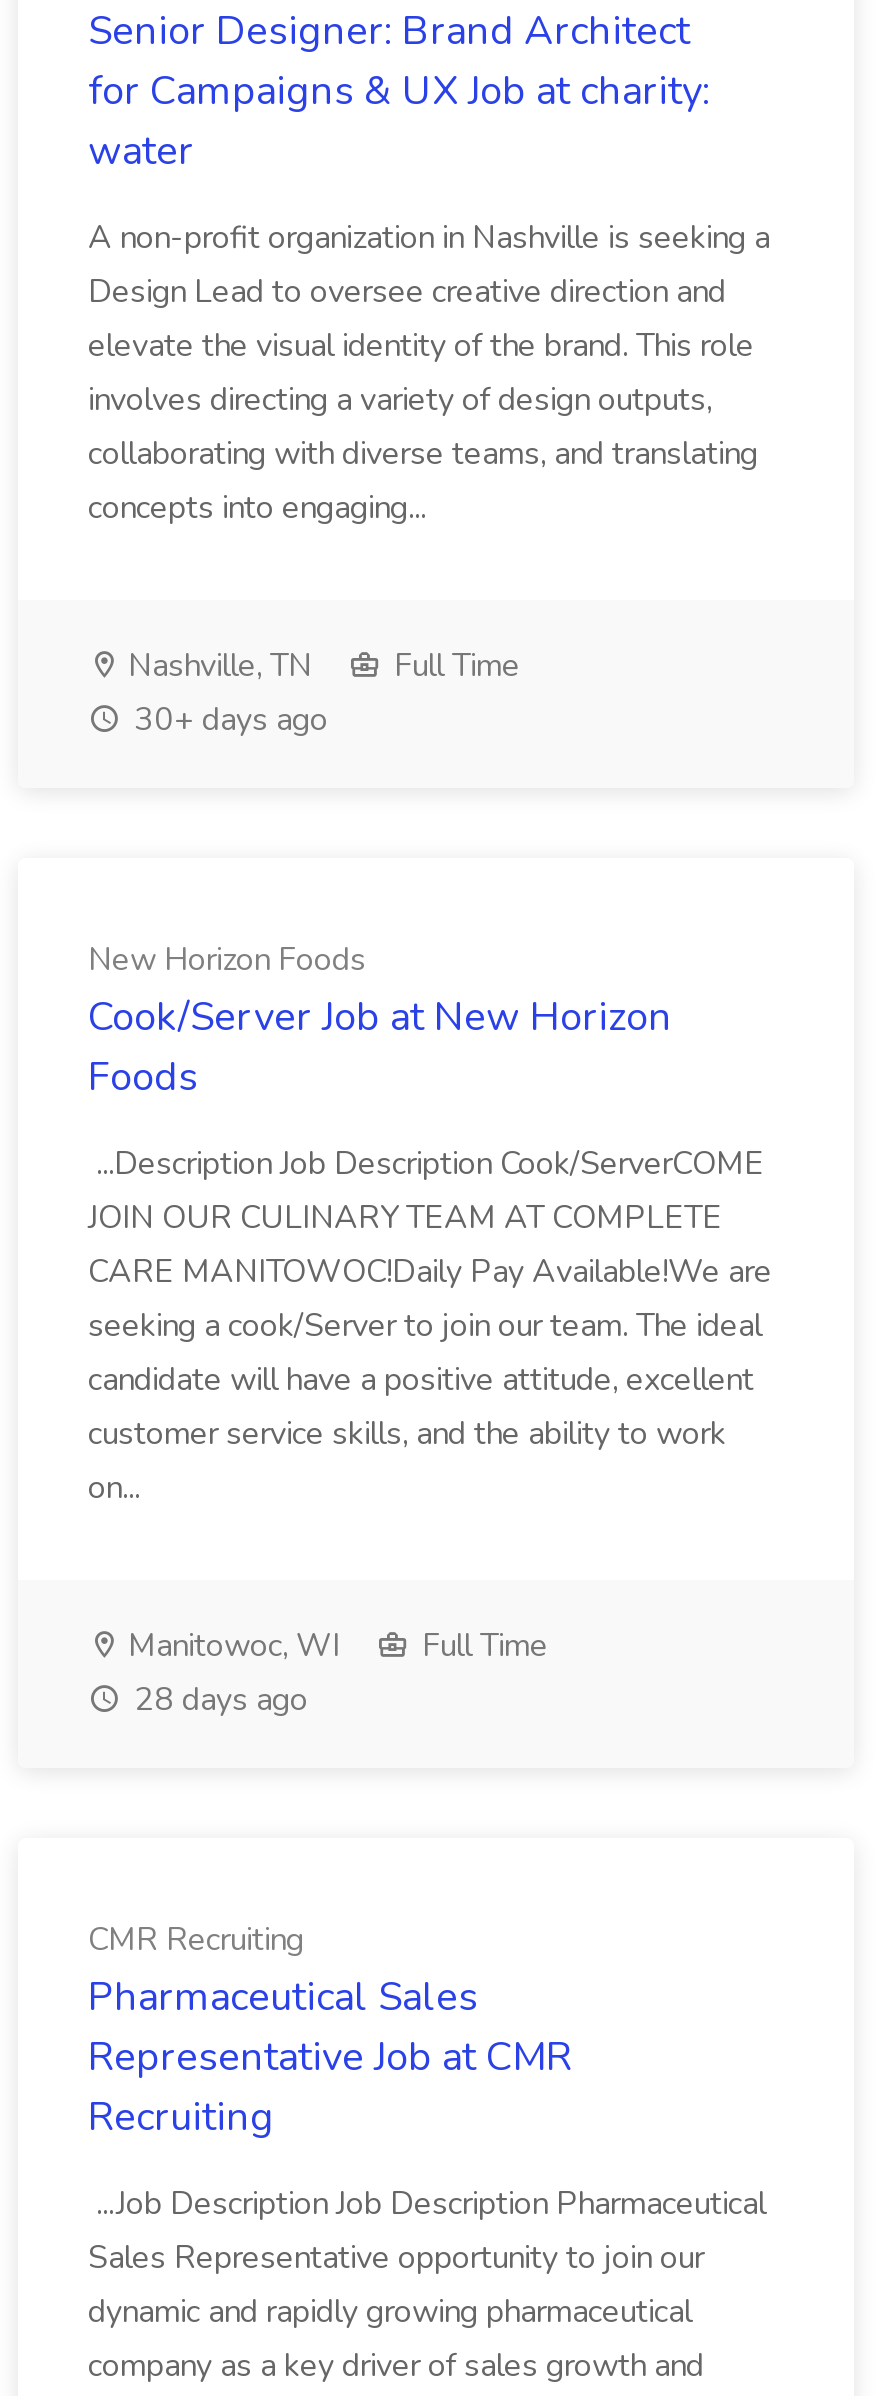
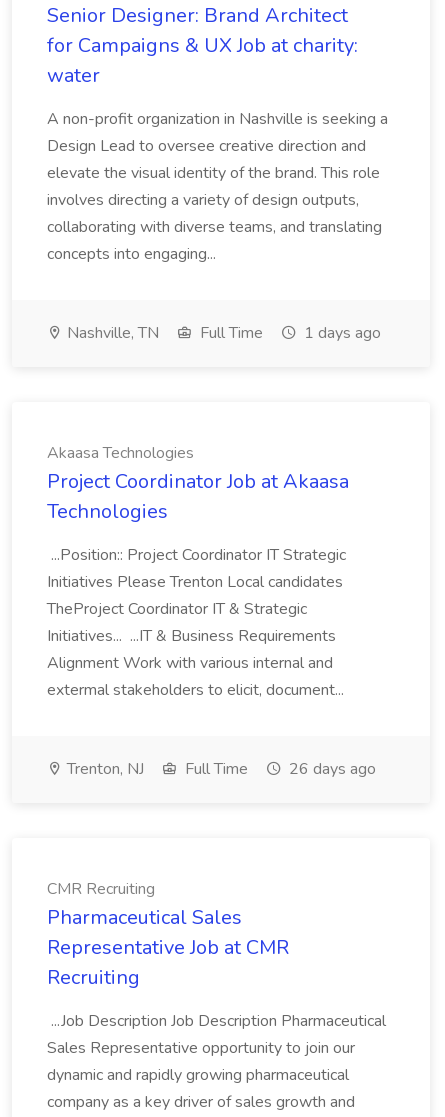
[126,698,328,742] 30+ days ago -> [300,322,381,344] 1 days ago
[88,938,672,1104] New Horizon Foods | Cook/Server Job at New Horizon | Foods -> [47,442,349,525] Akaasa Technologies | Project Coordinator Job at Akaasa | Technologies
[88,1142,772,1510] ...Description Job Description Cook/ServerCOME | JOIN OUR CULINARY TEAM AT COMPLETE | CARE MANITOWOC!Daily Pay Available!We are | seeking a cook/Server to join our team. The ideal | candidate will have a positive attitude, excellent | customer service skills, and the ability to work | on... -> [47,544,348,701] ...Position:: Project Coordinator IT Strategic | Initiatives Please Trenton Local candidates | TheProject Coordinator IT & Strategic | Initiatives... ...IT & Business Requirements | Alignment Work with various internal and | extermal stakeholders to elicit, document...
[120,1624,340,1668] Manitowoc, WI -> [63,758,144,780] Trenton, NJ
[126,1678,308,1722] 28 days ago -> [285,758,376,780] 26 days ago

